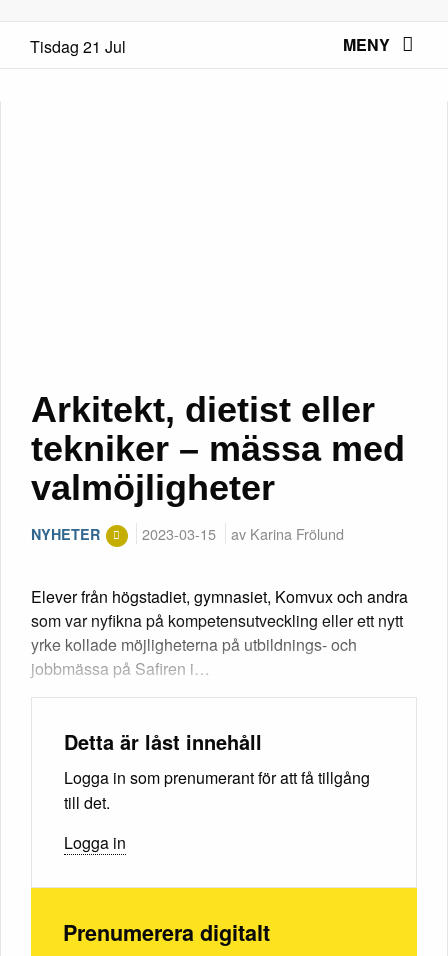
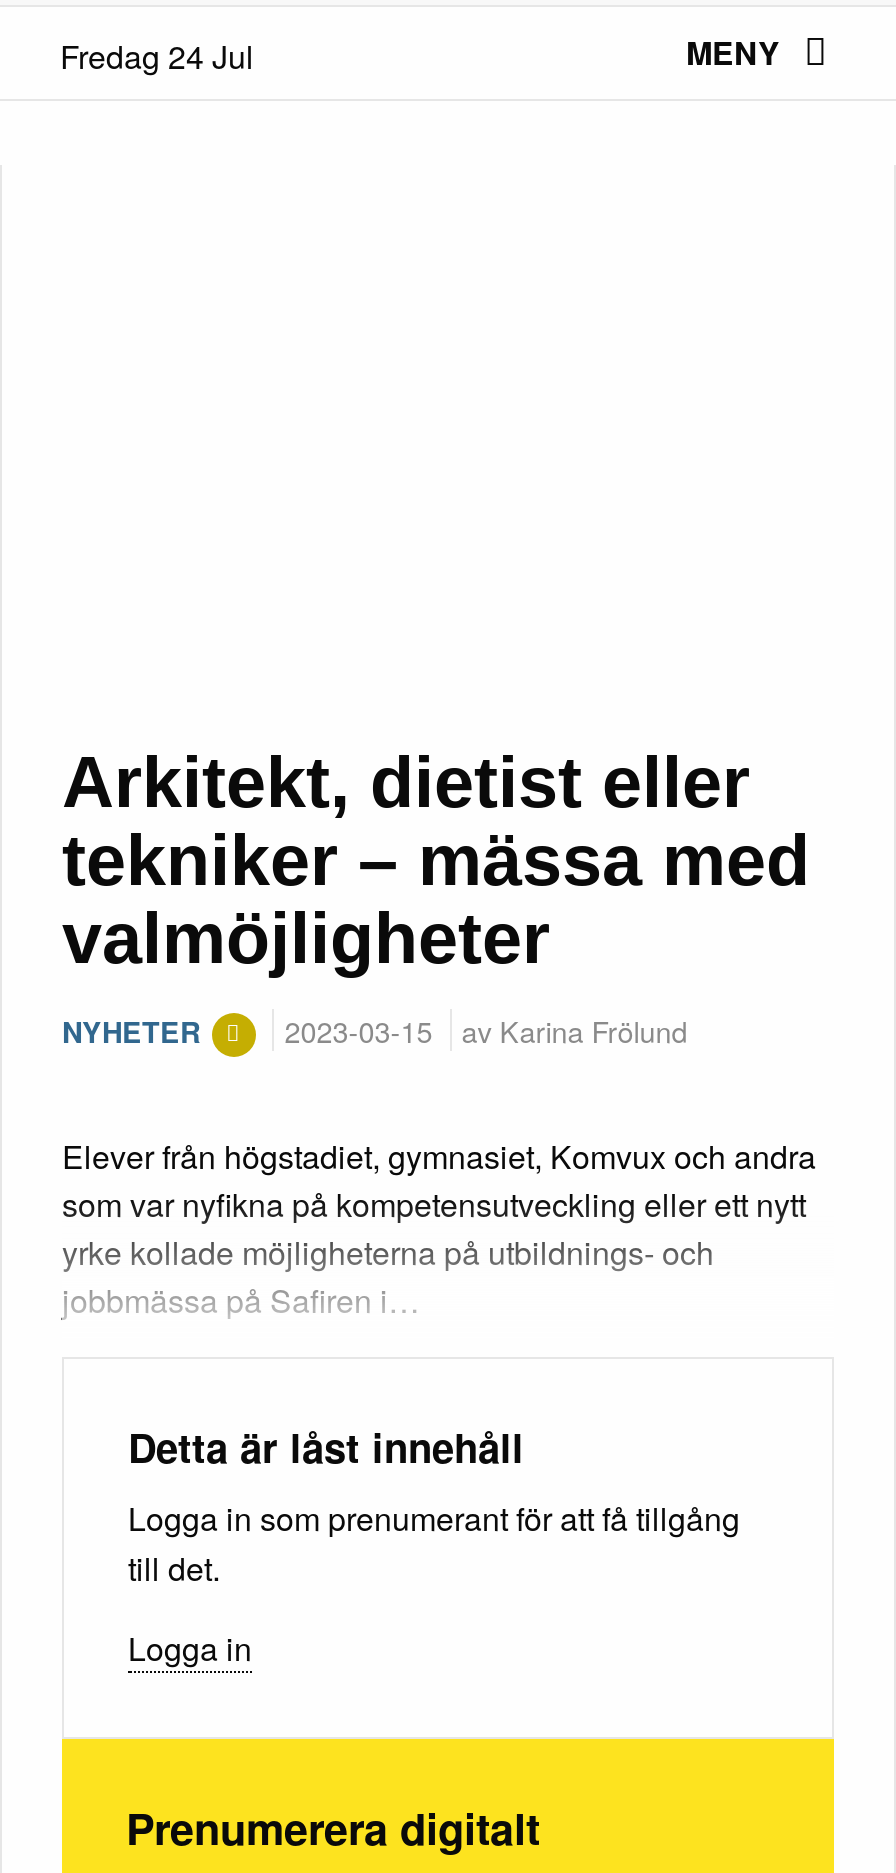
[30,35,126,58] Tisdag 21 Jul -> [60,33,254,79] Fredag 24 Jul

